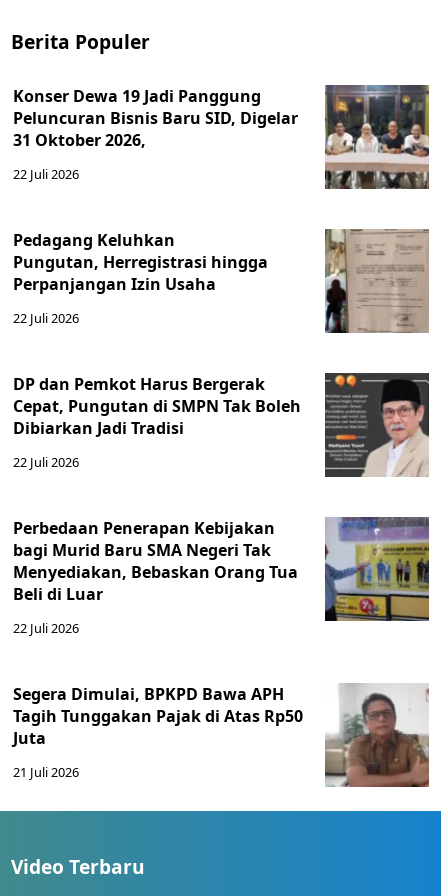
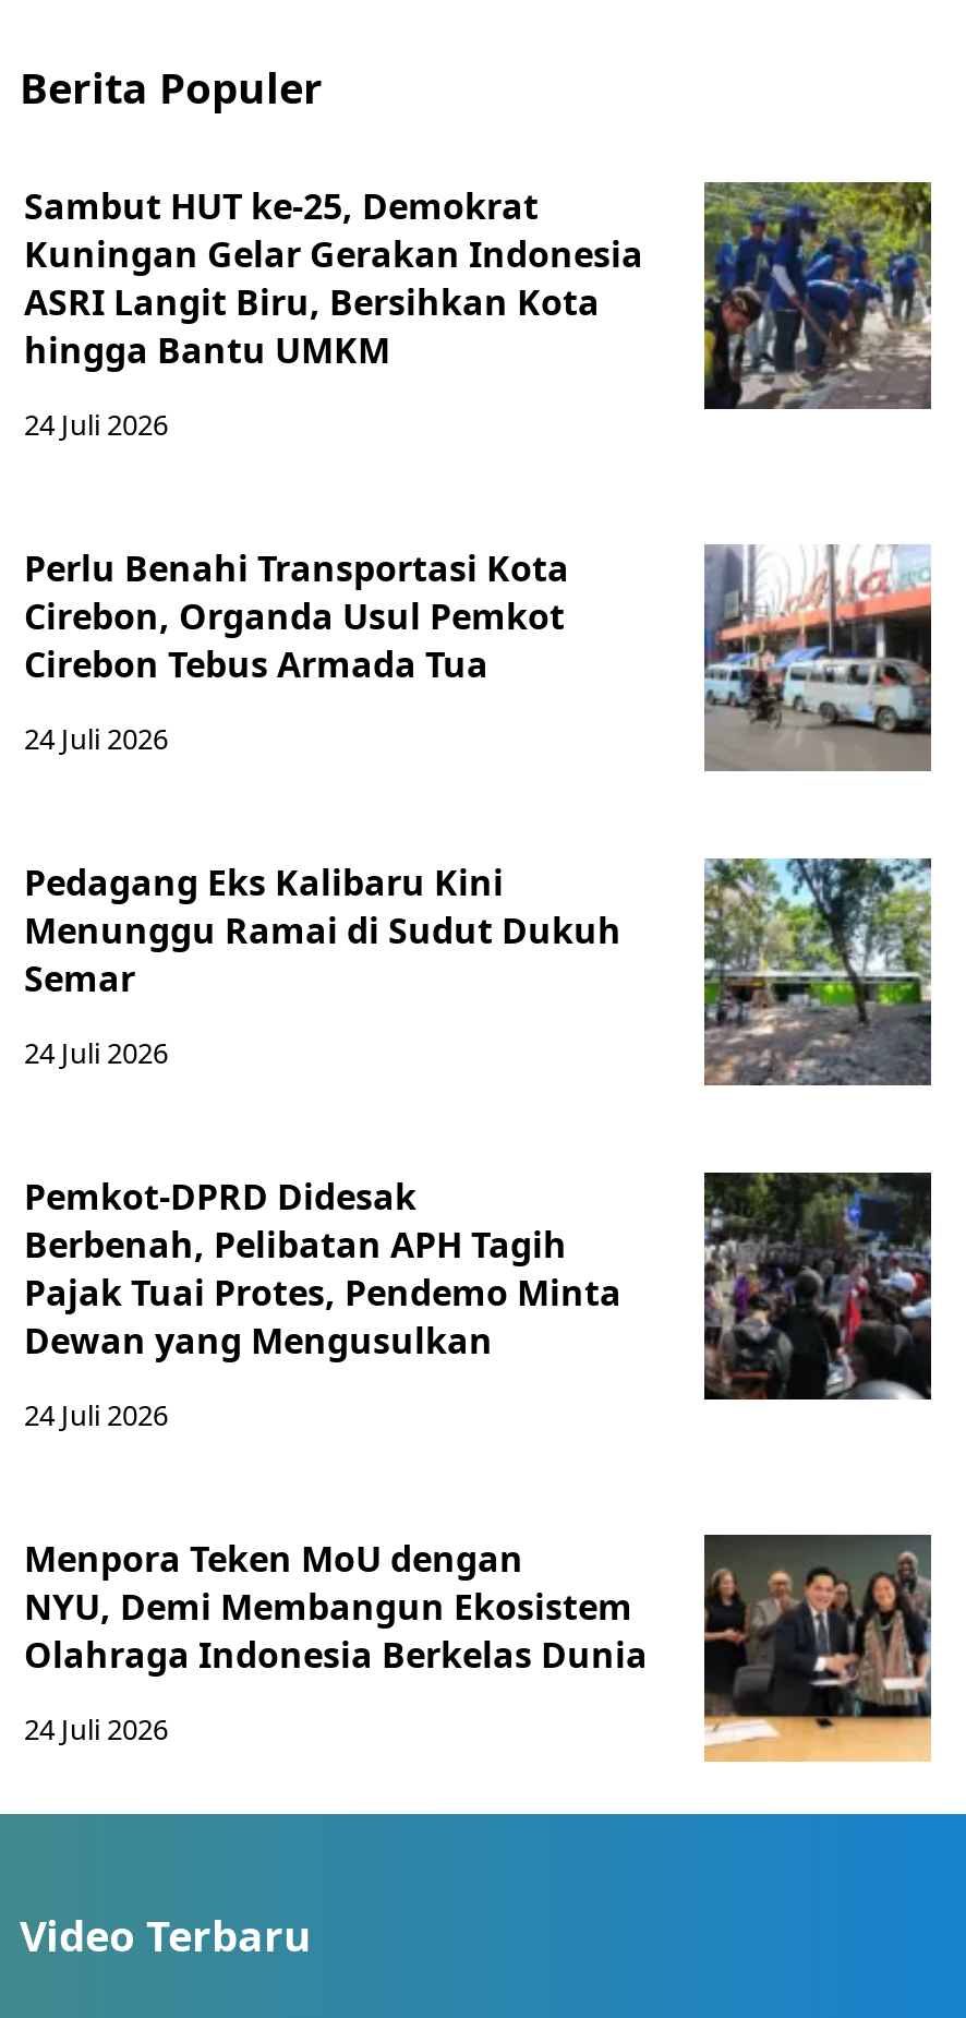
[13,84,429,190] [image] | Konser Dewa 19 Jadi Panggung | Peluncuran Bisnis Baru SID, Digelar | 31 Oktober 2026, -> [24,180,933,411] [image] | Sambut HUT ke-25, Demokrat | Kuningan Gelar Gerakan Indonesia | ASRI Langit Biru, Bersihkan Kota | hingga Bantu UMKM
[13,165,79,183] 22 Juli 2026 -> [24,405,168,444] 24 Juli 2026
[13,229,268,295] Pedagang Keluhkan | Pungutan, Herregistrasi hingga | Perpanjangan Izin Usaha -> [24,544,569,688] Perlu Benahi Transportasi Kota | Cirebon, Organda Usul Pemkot | Cirebon Tebus Armada Tua
[325,228,430,333] [image] -> [704,544,931,769] [image]
[13,309,79,327] 22 Juli 2026 -> [24,719,168,758] 24 Juli 2026
[13,372,430,477] [image] | DP dan Pemkot Harus Bergerak | Cepat, Pungutan di SMPN Tak Boleh | Dibiarkan Jadi Tradisi -> [24,856,933,1088] [image] | Pedagang Eks Kalibaru Kini | Menunggu Ramai di Sudut Dukuh | Semar
[13,453,79,471] 22 Juli 2026 -> [24,1033,168,1072] 24 Juli 2026
[13,516,430,622] [image] | Perbedaan Penerapan Kebijakan | bagi Murid Baru SMA Negeri Tak | Menyediakan, Bebaskan Orang Tua | Beli di Luar -> [24,1173,933,1402] [image] | Pemkot-DPRD Didesak | Berbenah, Pelibatan APH Tagih | Pajak Tuai Protes, Pendemo Minta | Dewan yang Mengusulkan
[13,619,79,637] 22 Juli 2026 -> [24,1395,168,1434] 24 Juli 2026
[13,683,430,788] [image] | Segera Dimulai, BPKPD Bawa APH | Tagih Tunggakan Pajak di Atas Rp50 | Juta -> [24,1533,931,1764] [image] | Menpora Teken MoU dengan | NYU, Demi Membangun Ekosistem | Olahraga Indonesia Berkelas Dunia
[13,763,79,781] 21 Juli 2026 -> [24,1709,168,1749] 24 Juli 2026

